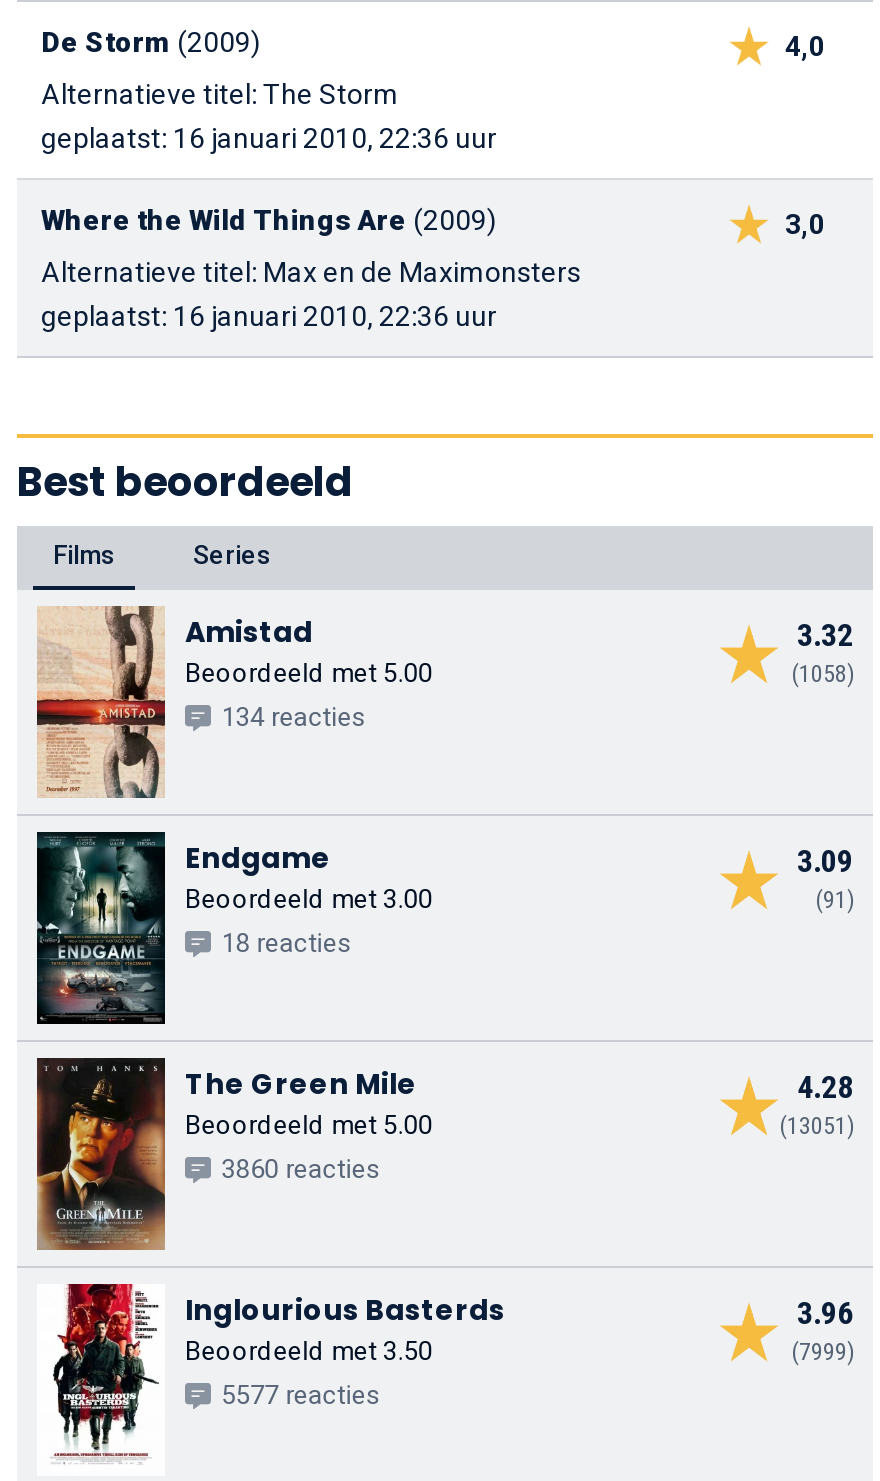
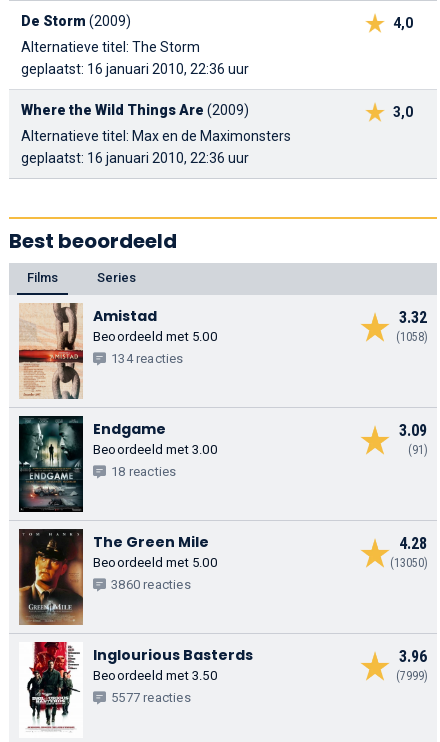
[779,1112,855,1140] (13051) -> [390,556,428,570] (13050)

